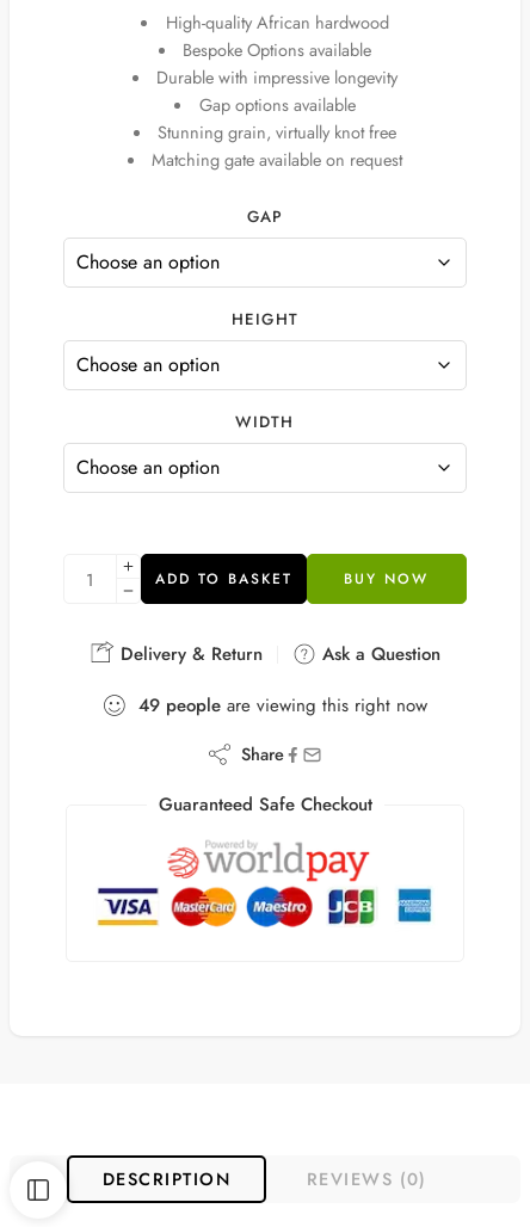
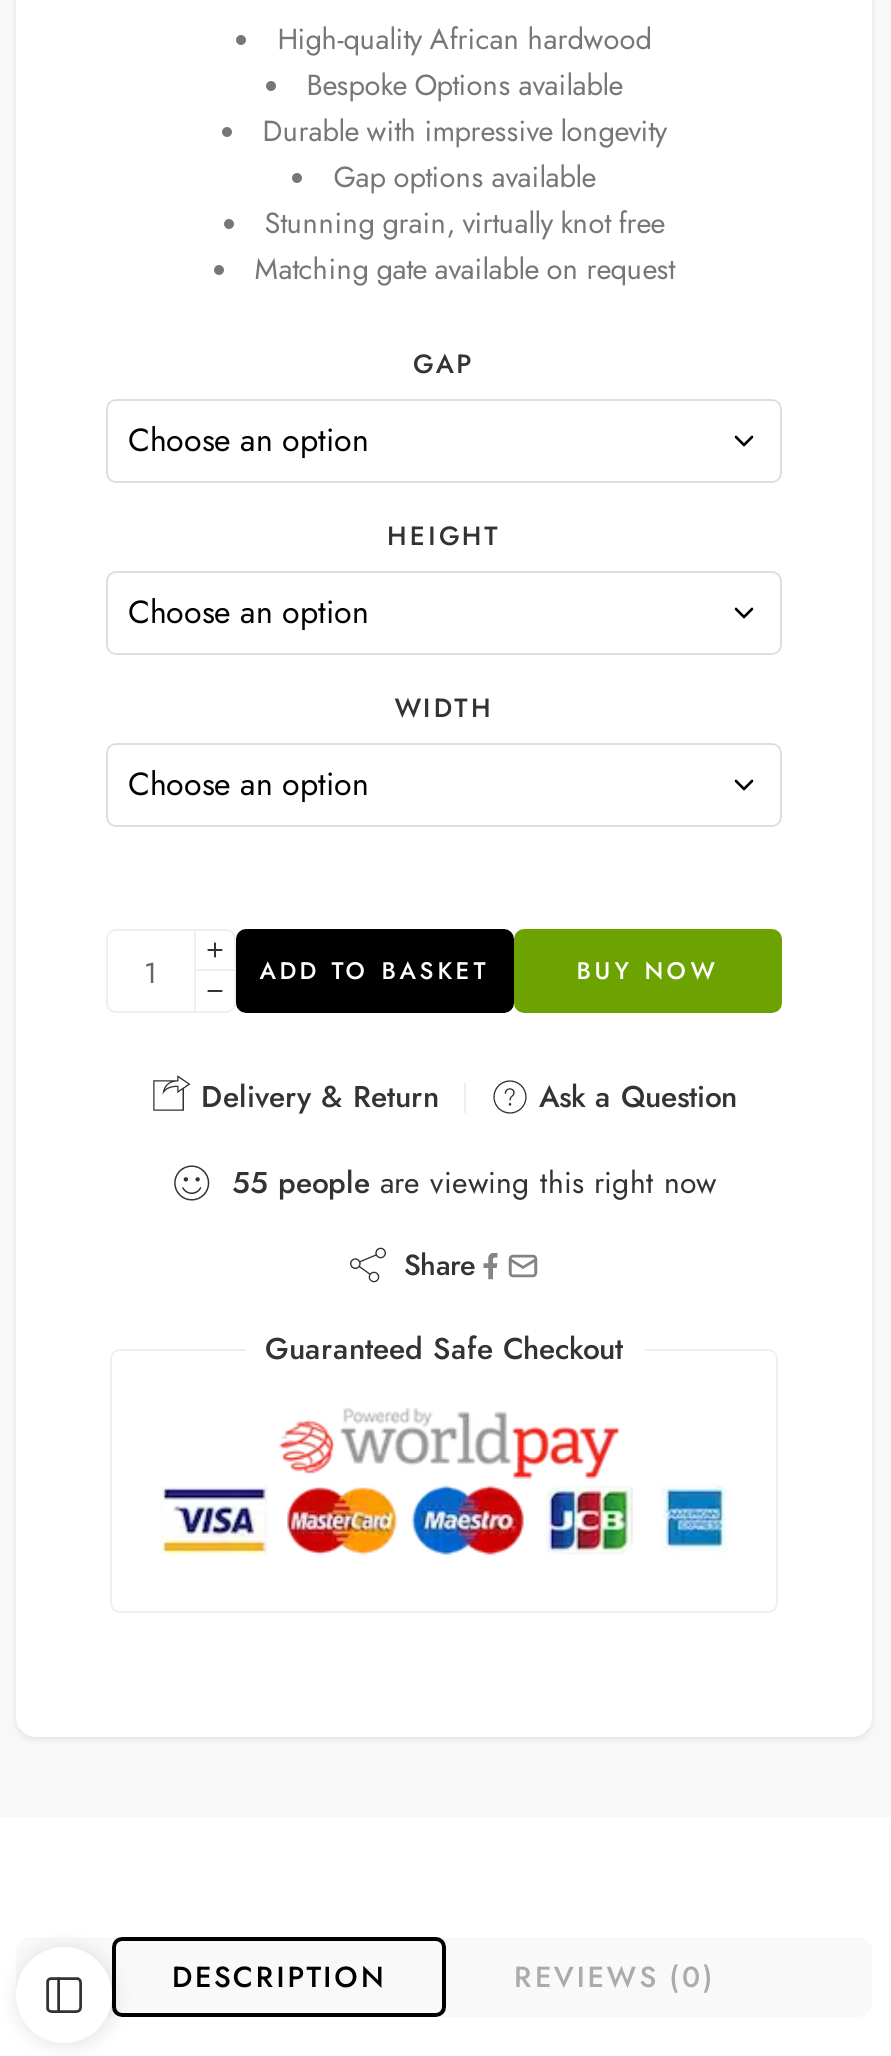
[138,693,427,719] 49 people are viewing this right now -> [232,1162,716,1206] 55 people are viewing this right now

